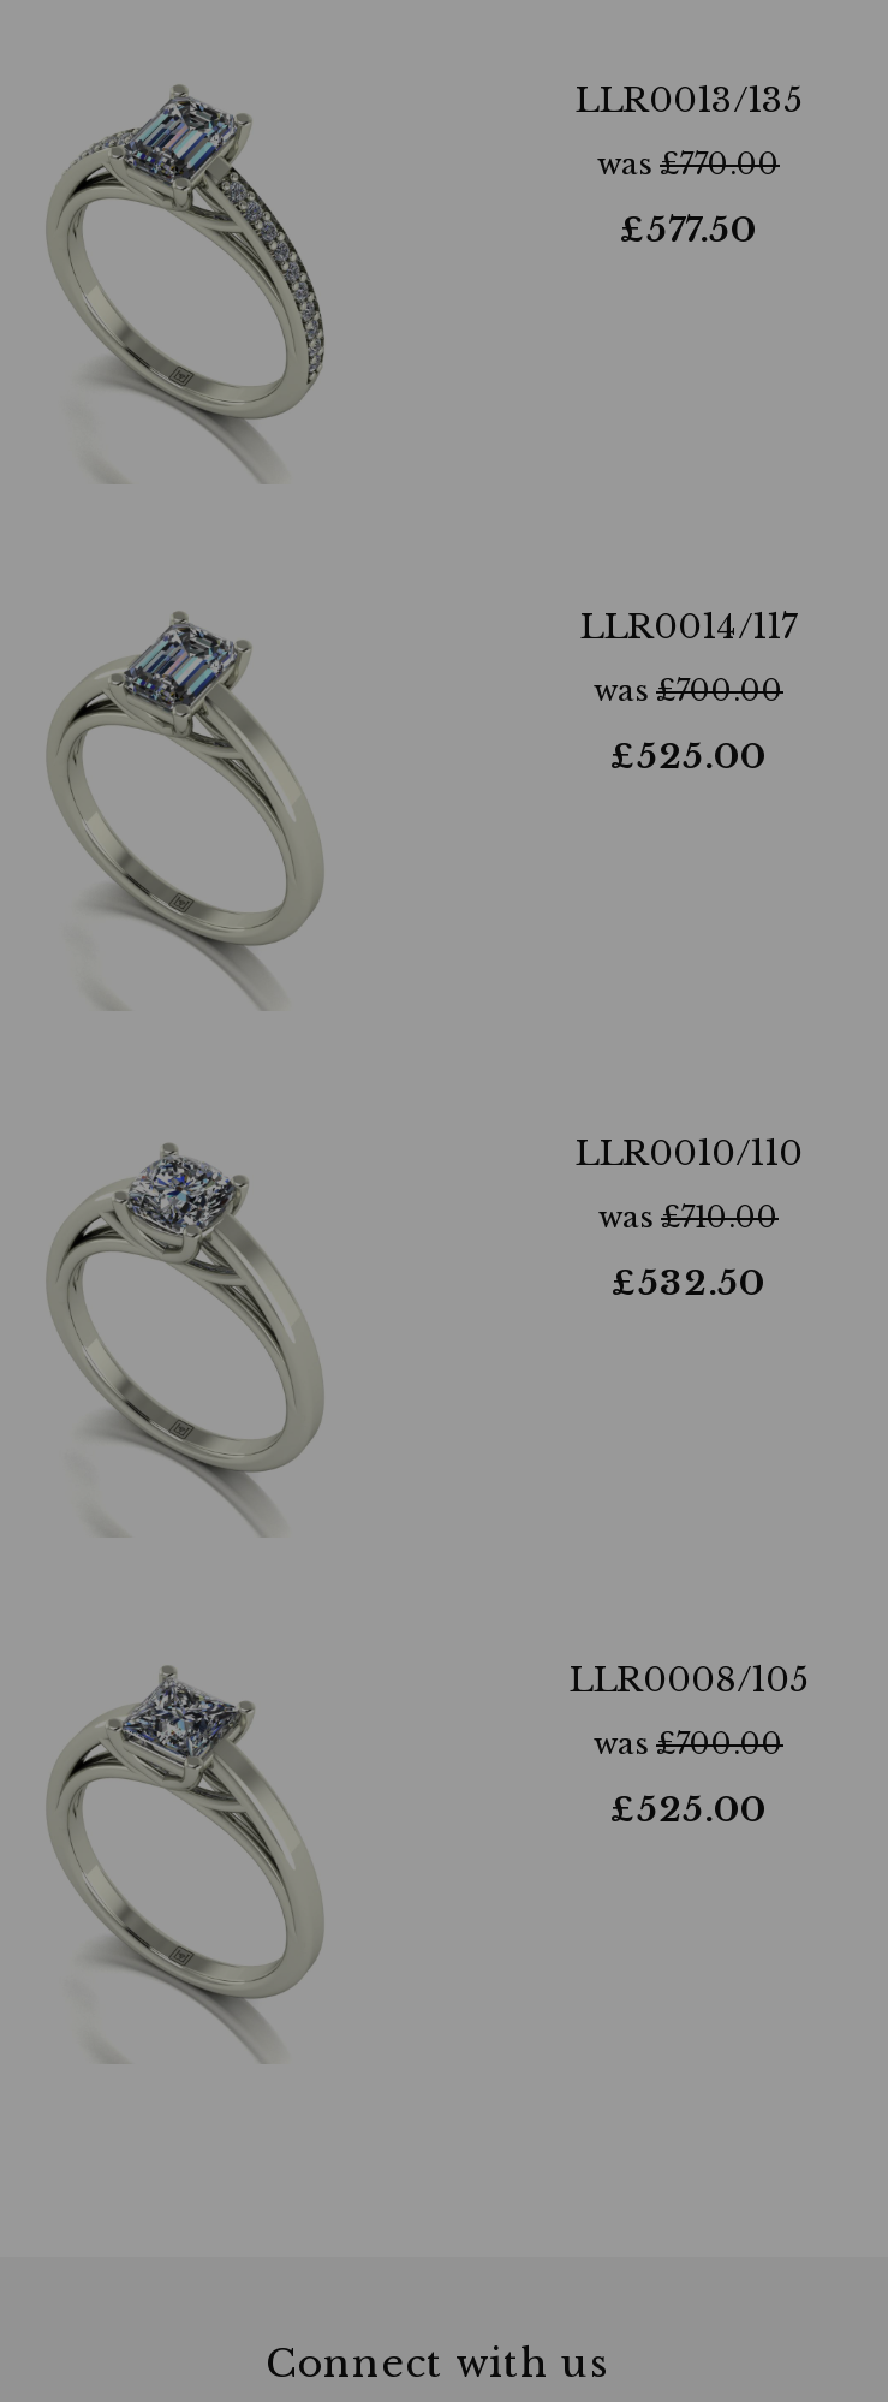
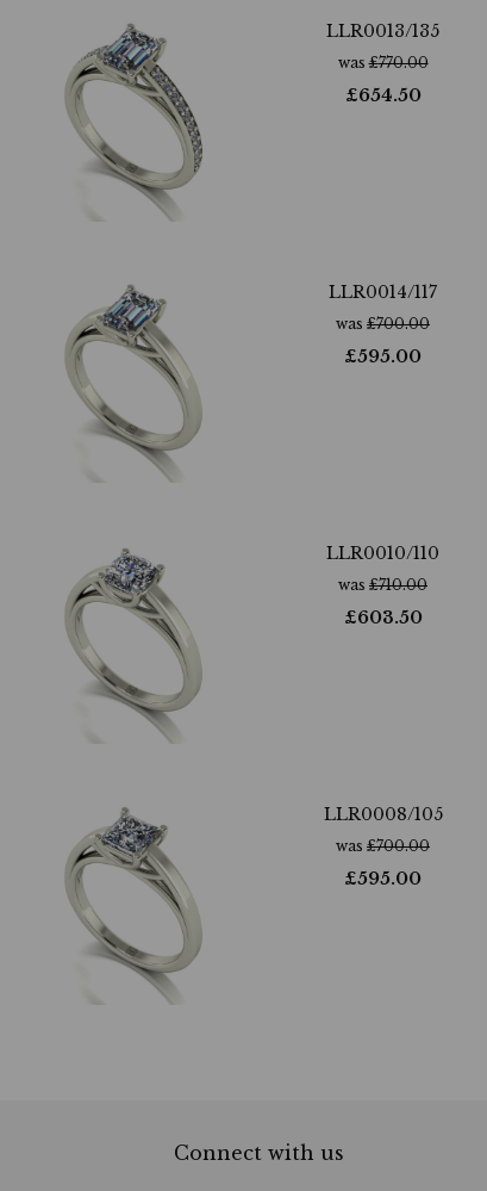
[620,208,757,252] £577.50 -> [345,85,421,106] £654.50
[610,735,767,778] £525.00 -> [344,346,422,367] £595.00
[612,1262,765,1305] £532.50 -> [344,607,422,629] £603.50
[610,1788,767,1831] £525.00 -> [344,868,422,890] £595.00

